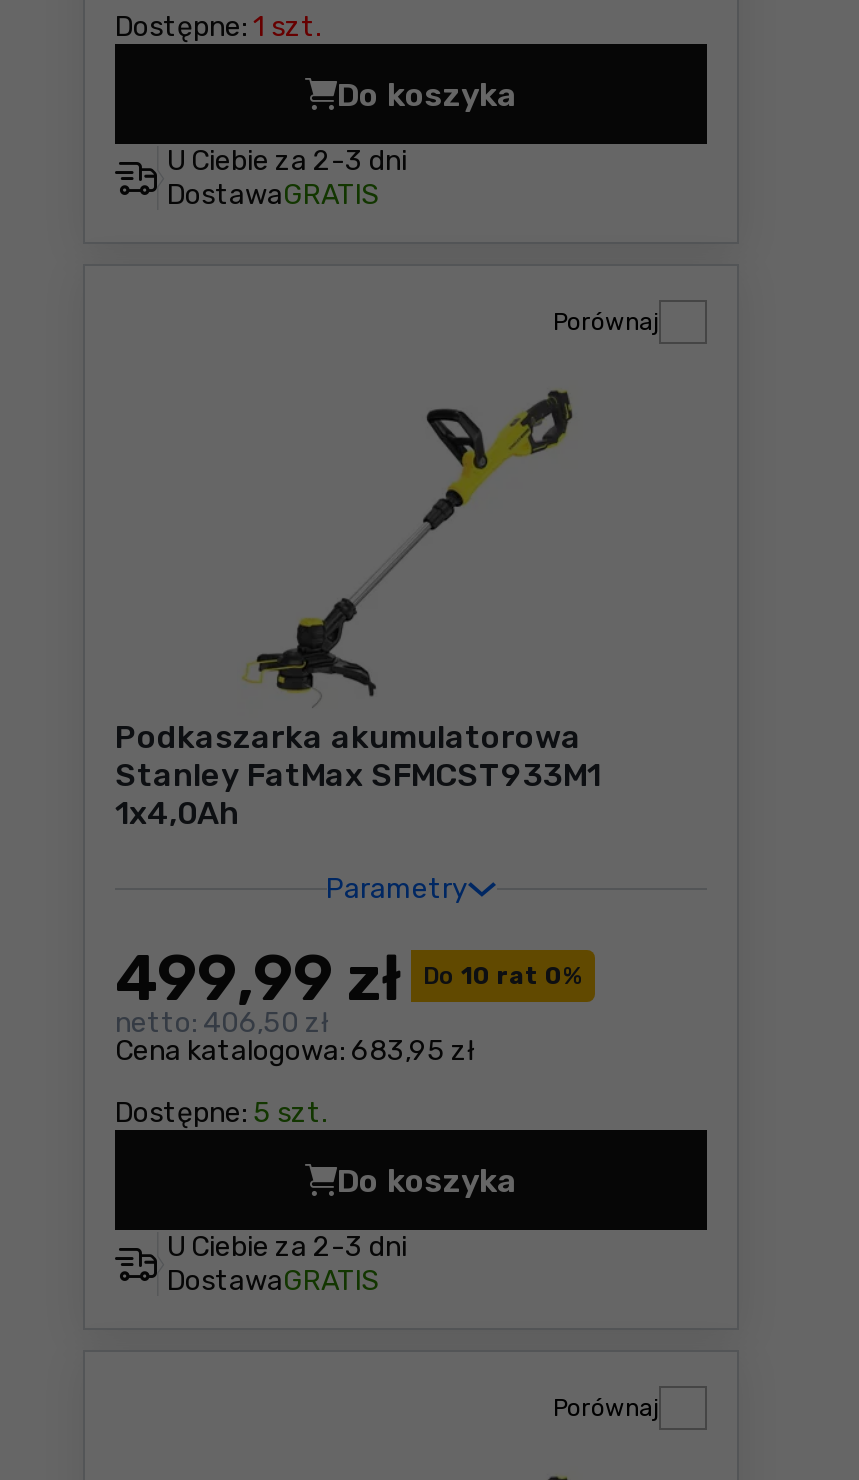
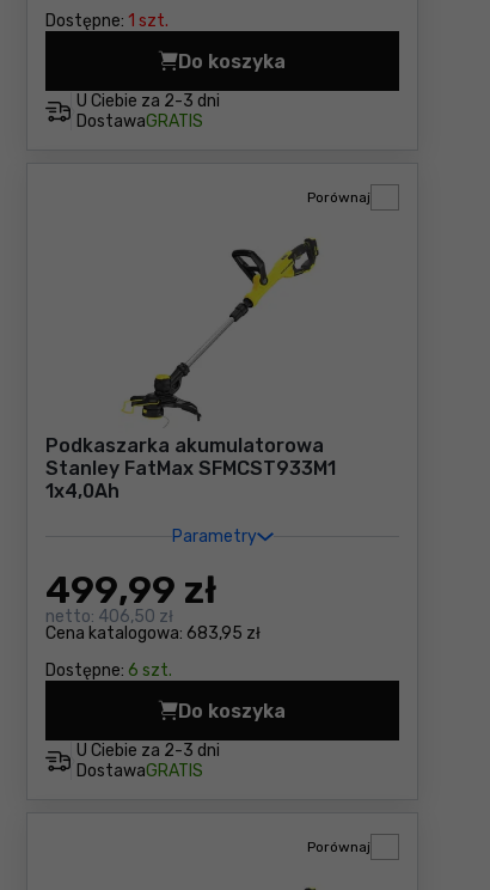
[423,962,583,990] Do 10 rat 0% -> none
[115,1096,327,1130] Dostępne: 5 szt. -> [45,660,172,681] Dostępne: 6 szt.

